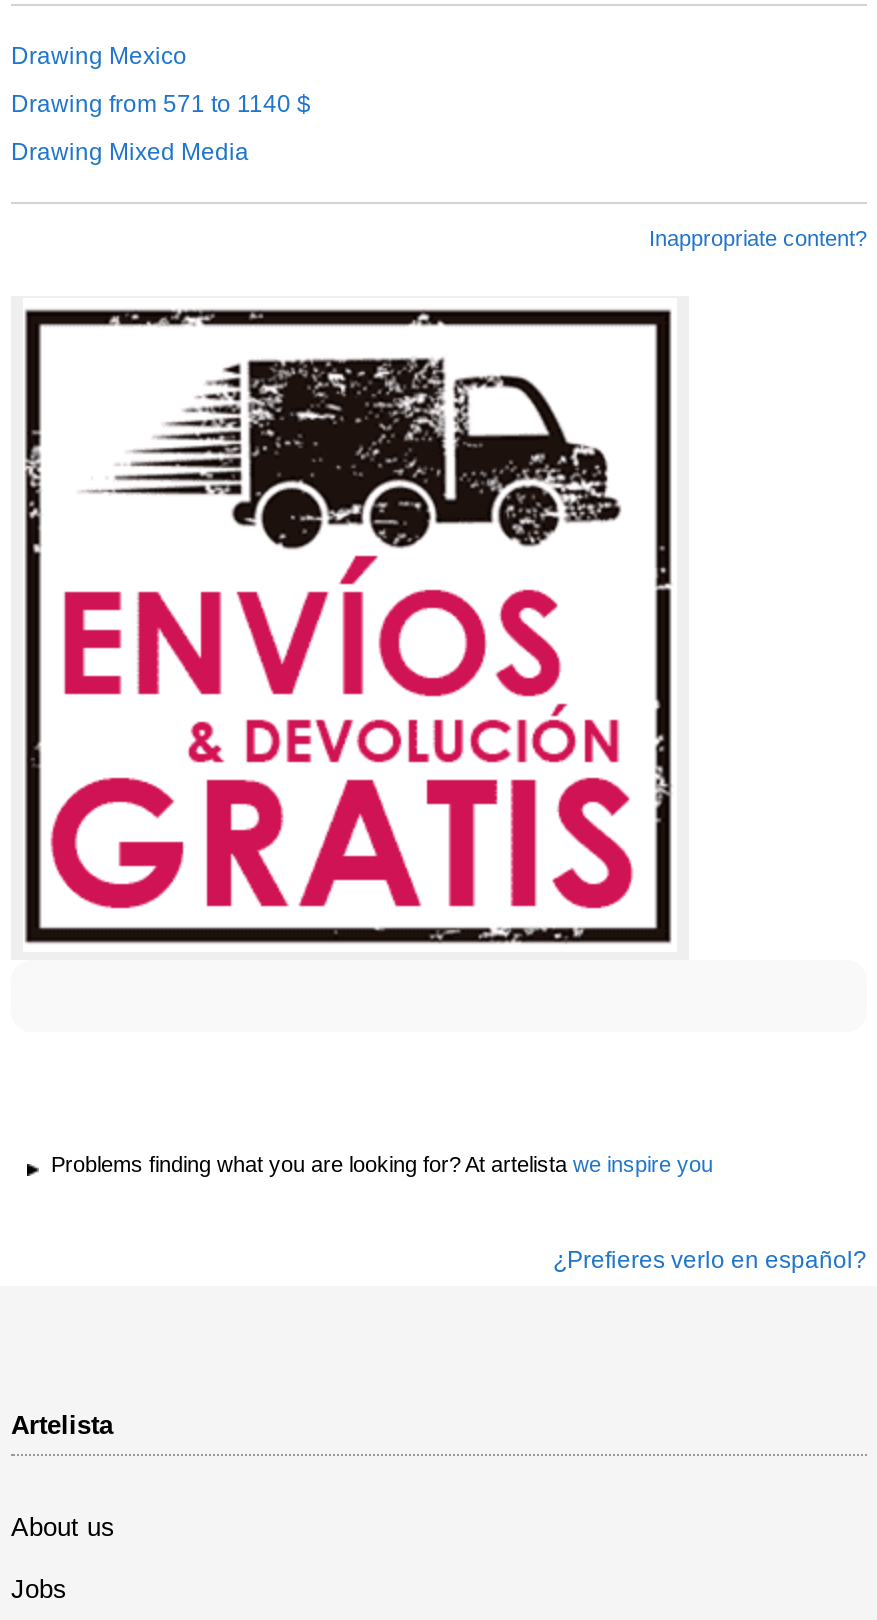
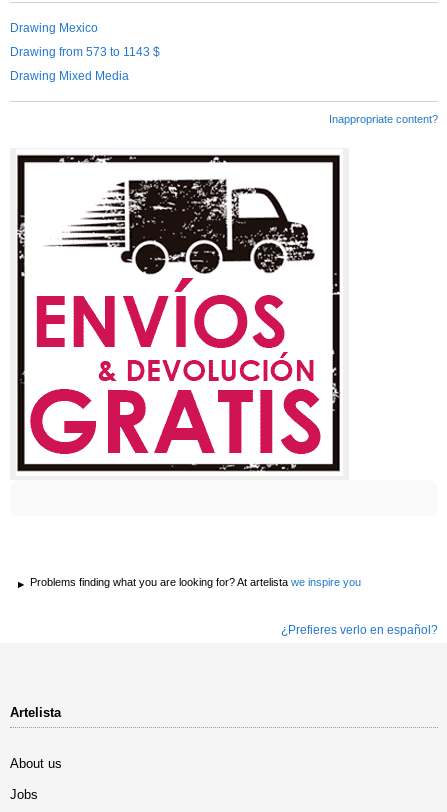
[11,90,311,118] Drawing from 571 to 1140 $ -> [10,45,160,59] Drawing from 573 to 1143 $

